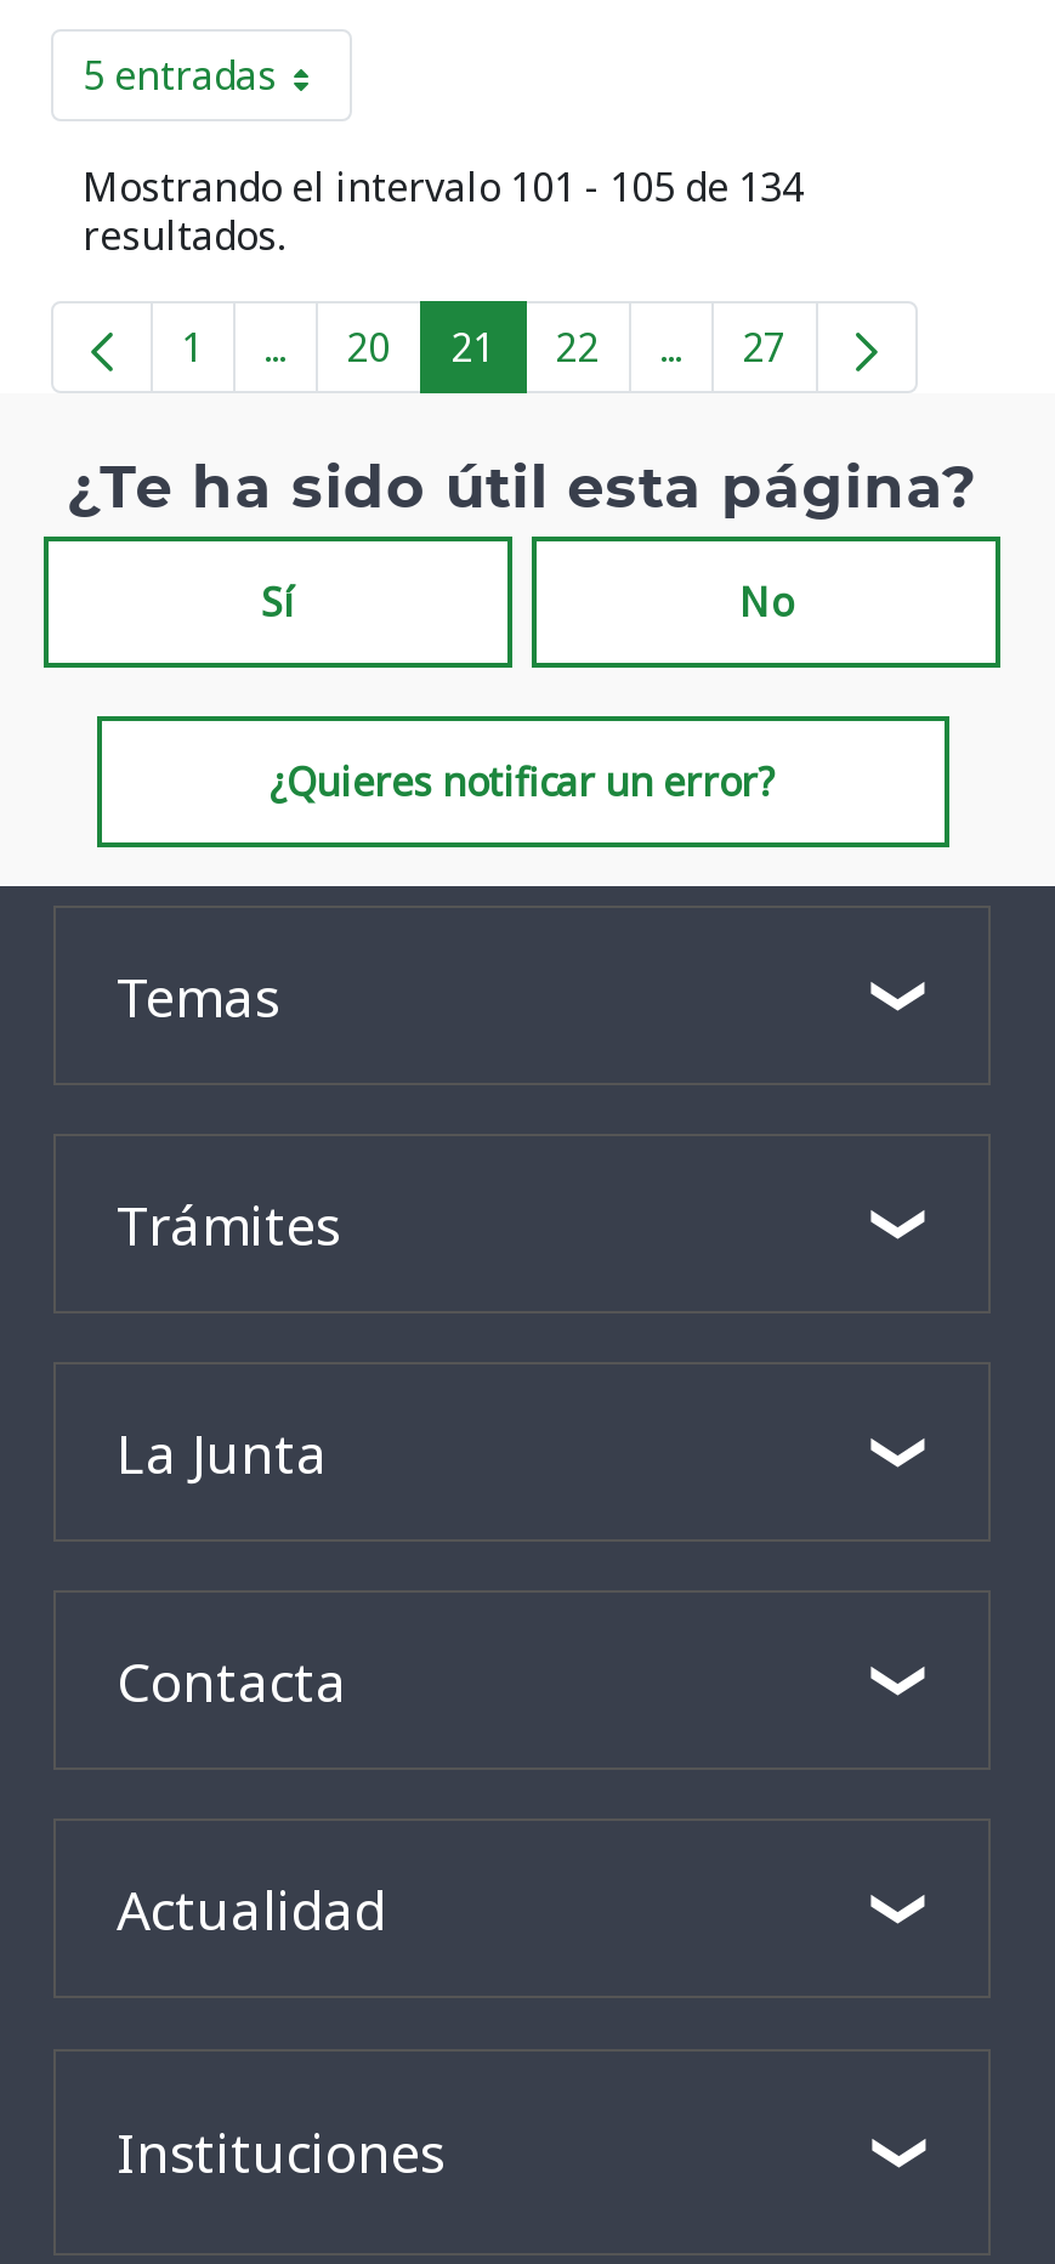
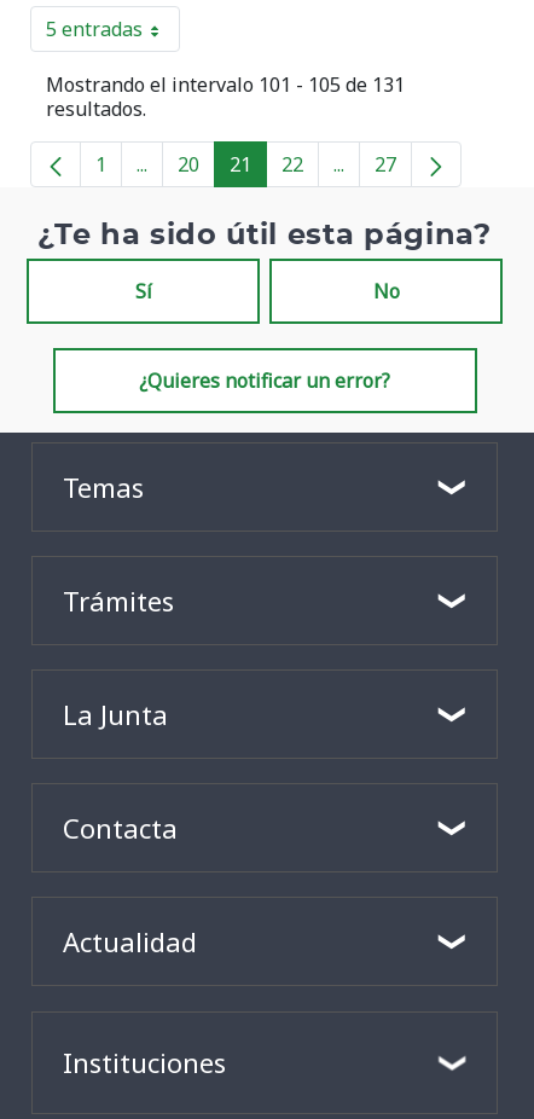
[83,160,804,214] Mostrando el intervalo 101 - 105 de 134 -> [46,71,405,98] Mostrando el intervalo 101 - 105 de 131

